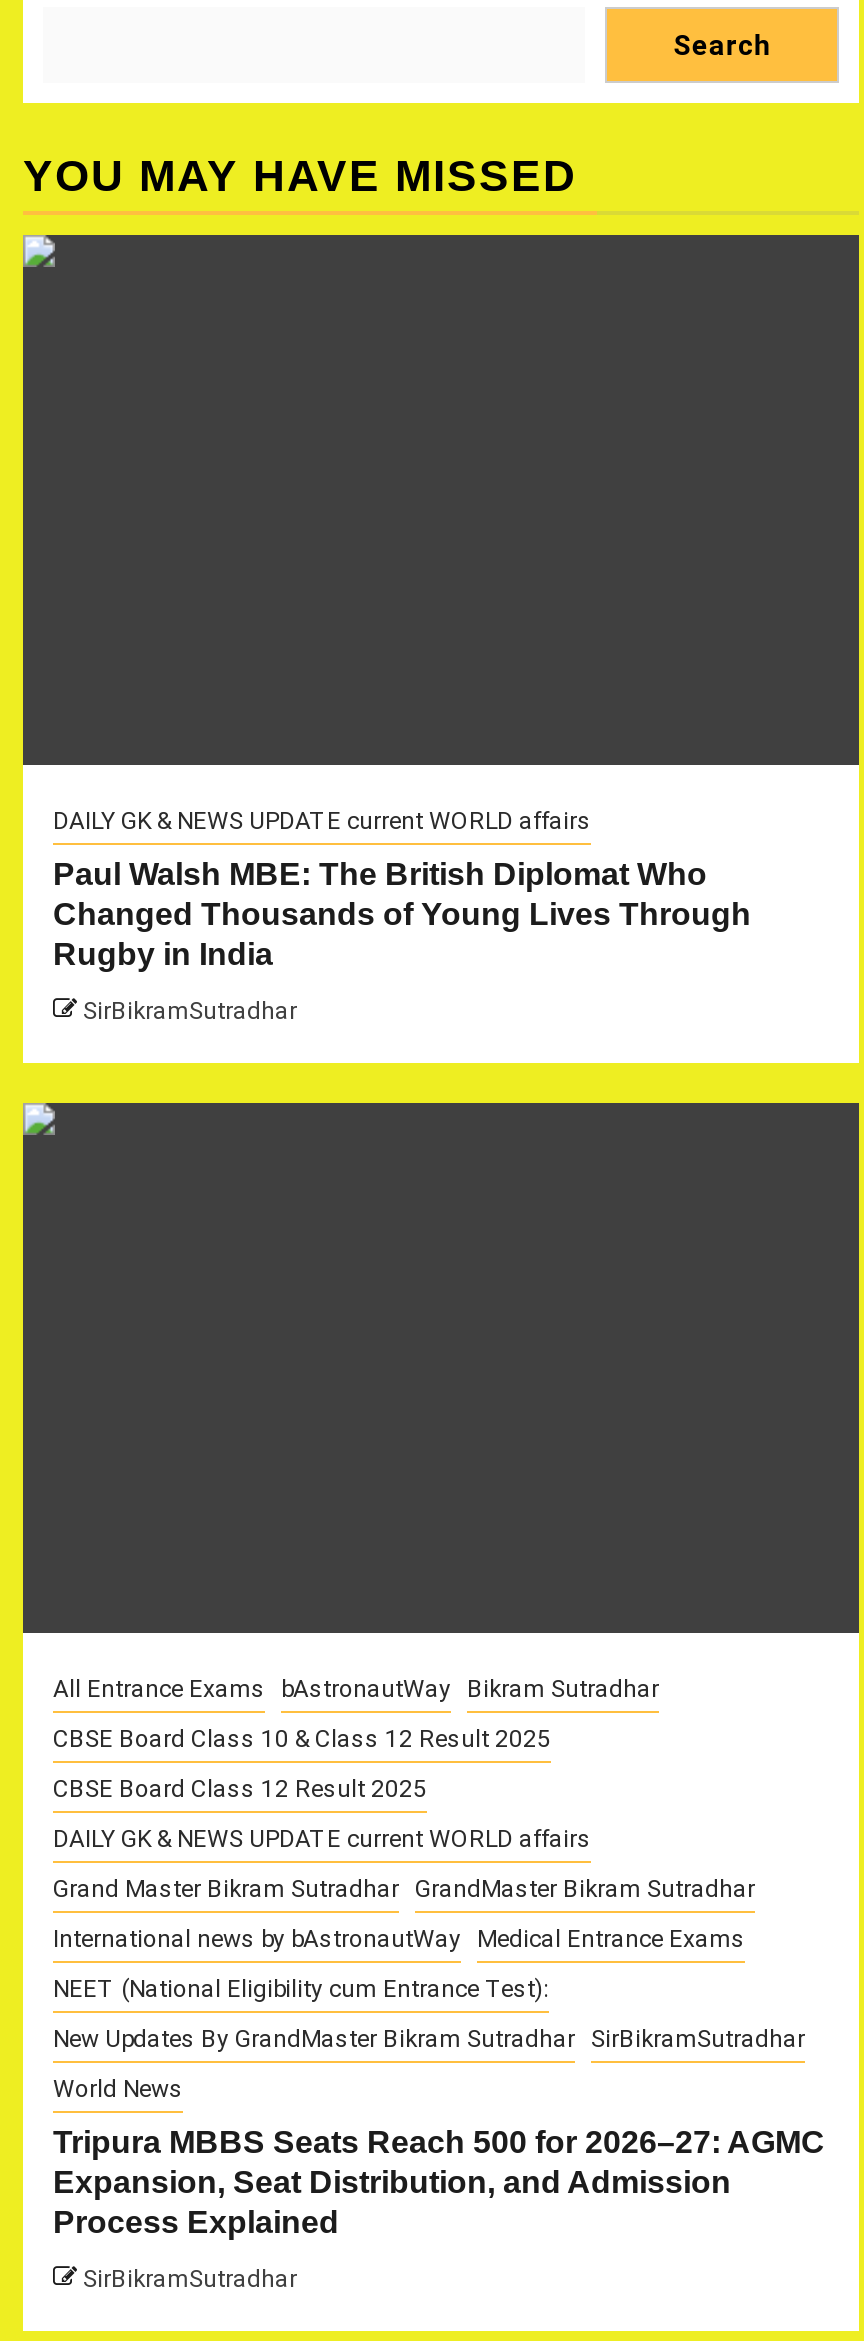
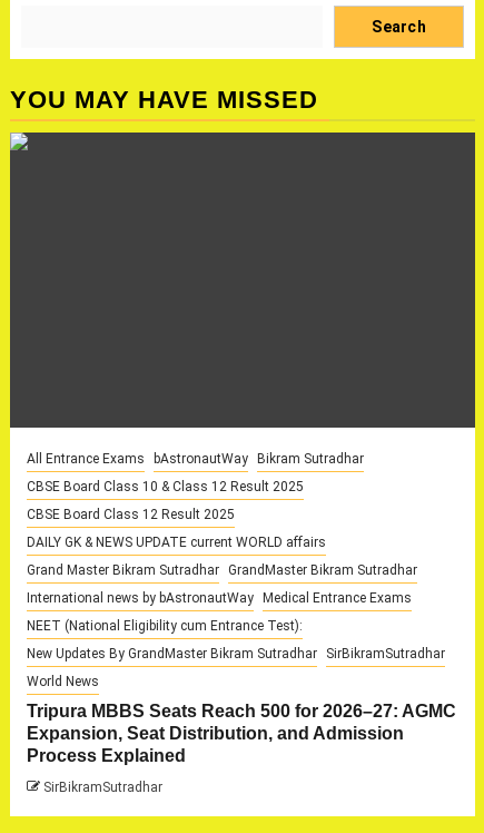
[53,807,751,1025] DAILY GK & NEWS UPDATE current WORLD affairs | Paul Walsh MBE: The British Diplomat Who | Changed Thousands of Young Lives Through | Rugby in India | SirBikramSutradhar -> none

